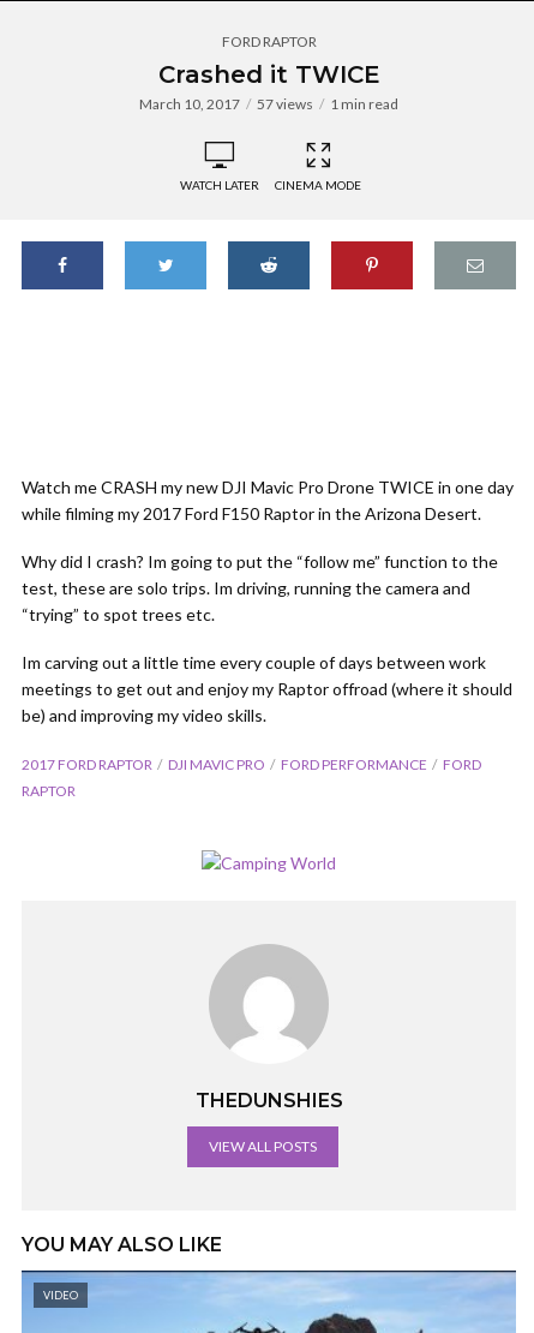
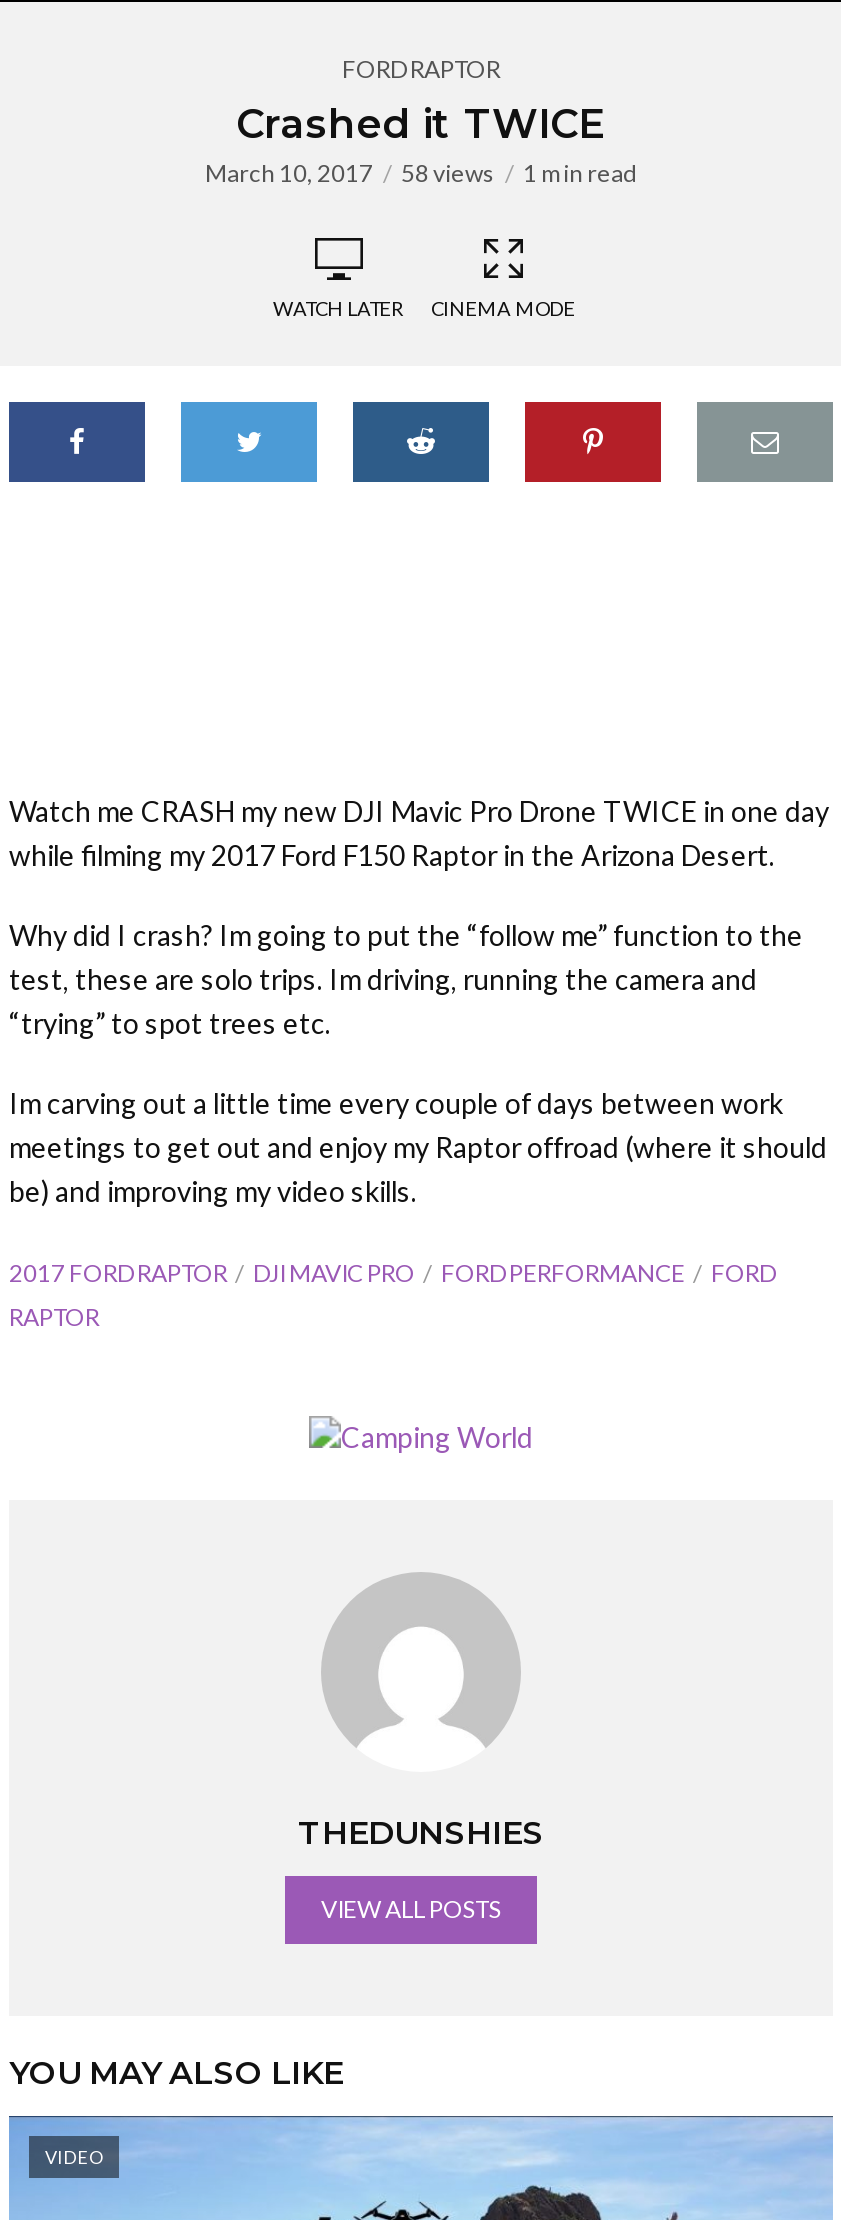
[139,95,398,113] March 10, 2017 57 views 1 min read -> [205,158,637,188] March 10, 2017 58 views 1 min read

